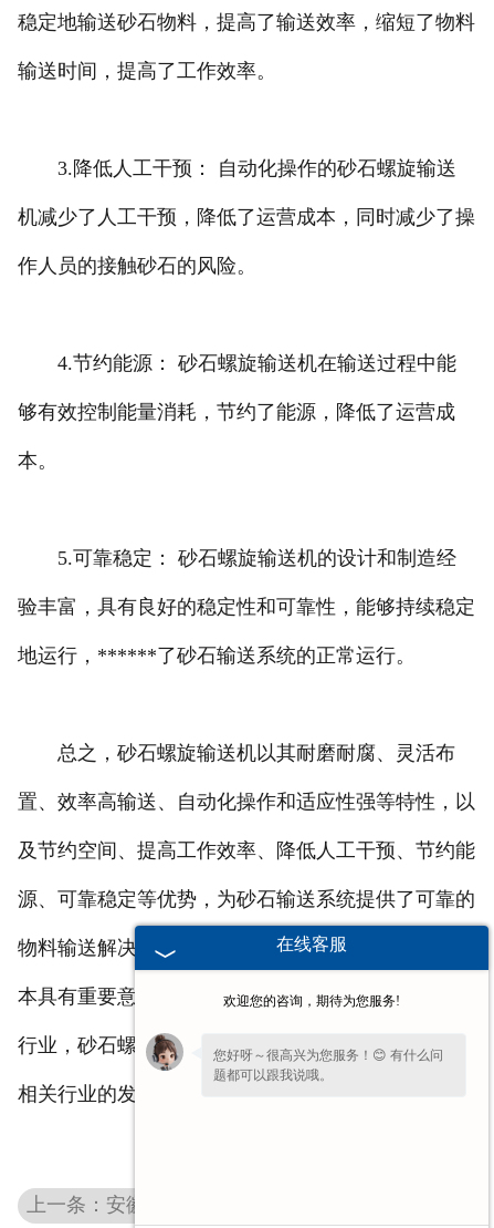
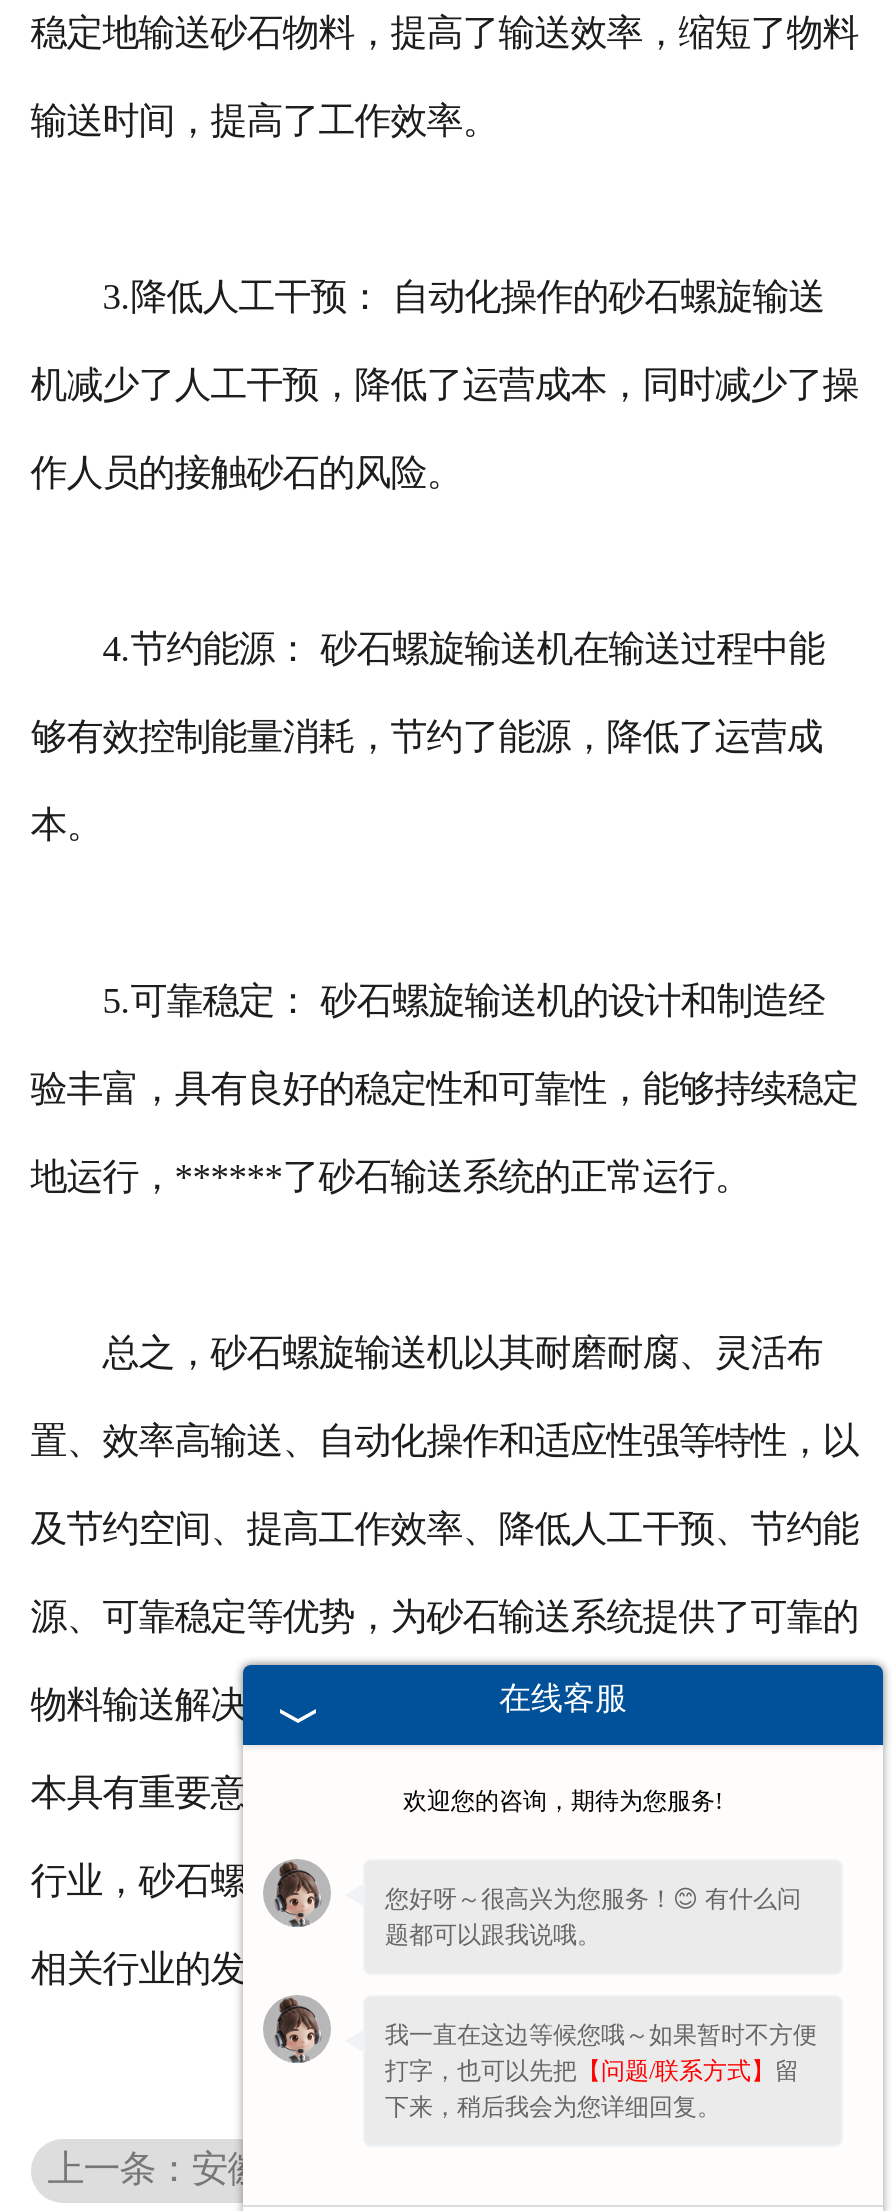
none -> [263,1995,817,2121] [image] | 我一直在这边等候您哦～如果暂时不方便 | 打字，也可以先把【问题/联系方式】留 | 下来，稍后我会为您详细回复。

